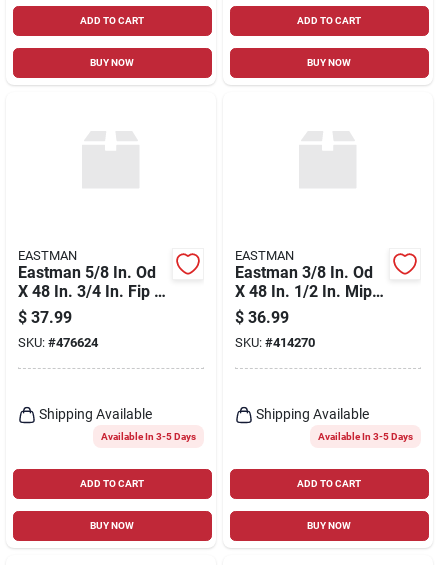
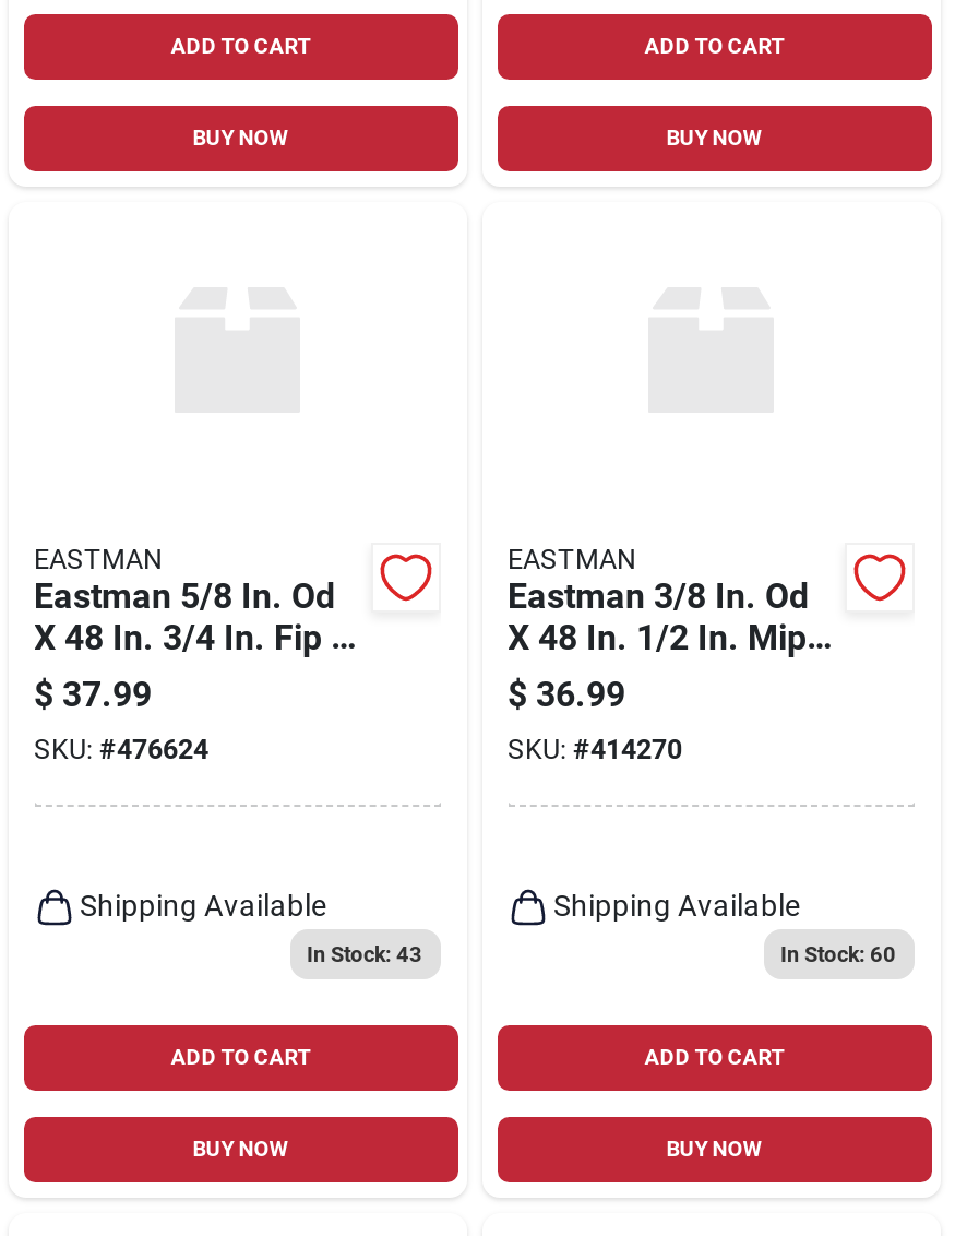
[100,430,195,441] Available In 3-5 Days -> [307,941,422,965] In Stock: 43
[317,430,412,441] Available In 3-5 Days -> [780,941,896,965] In Stock: 60

